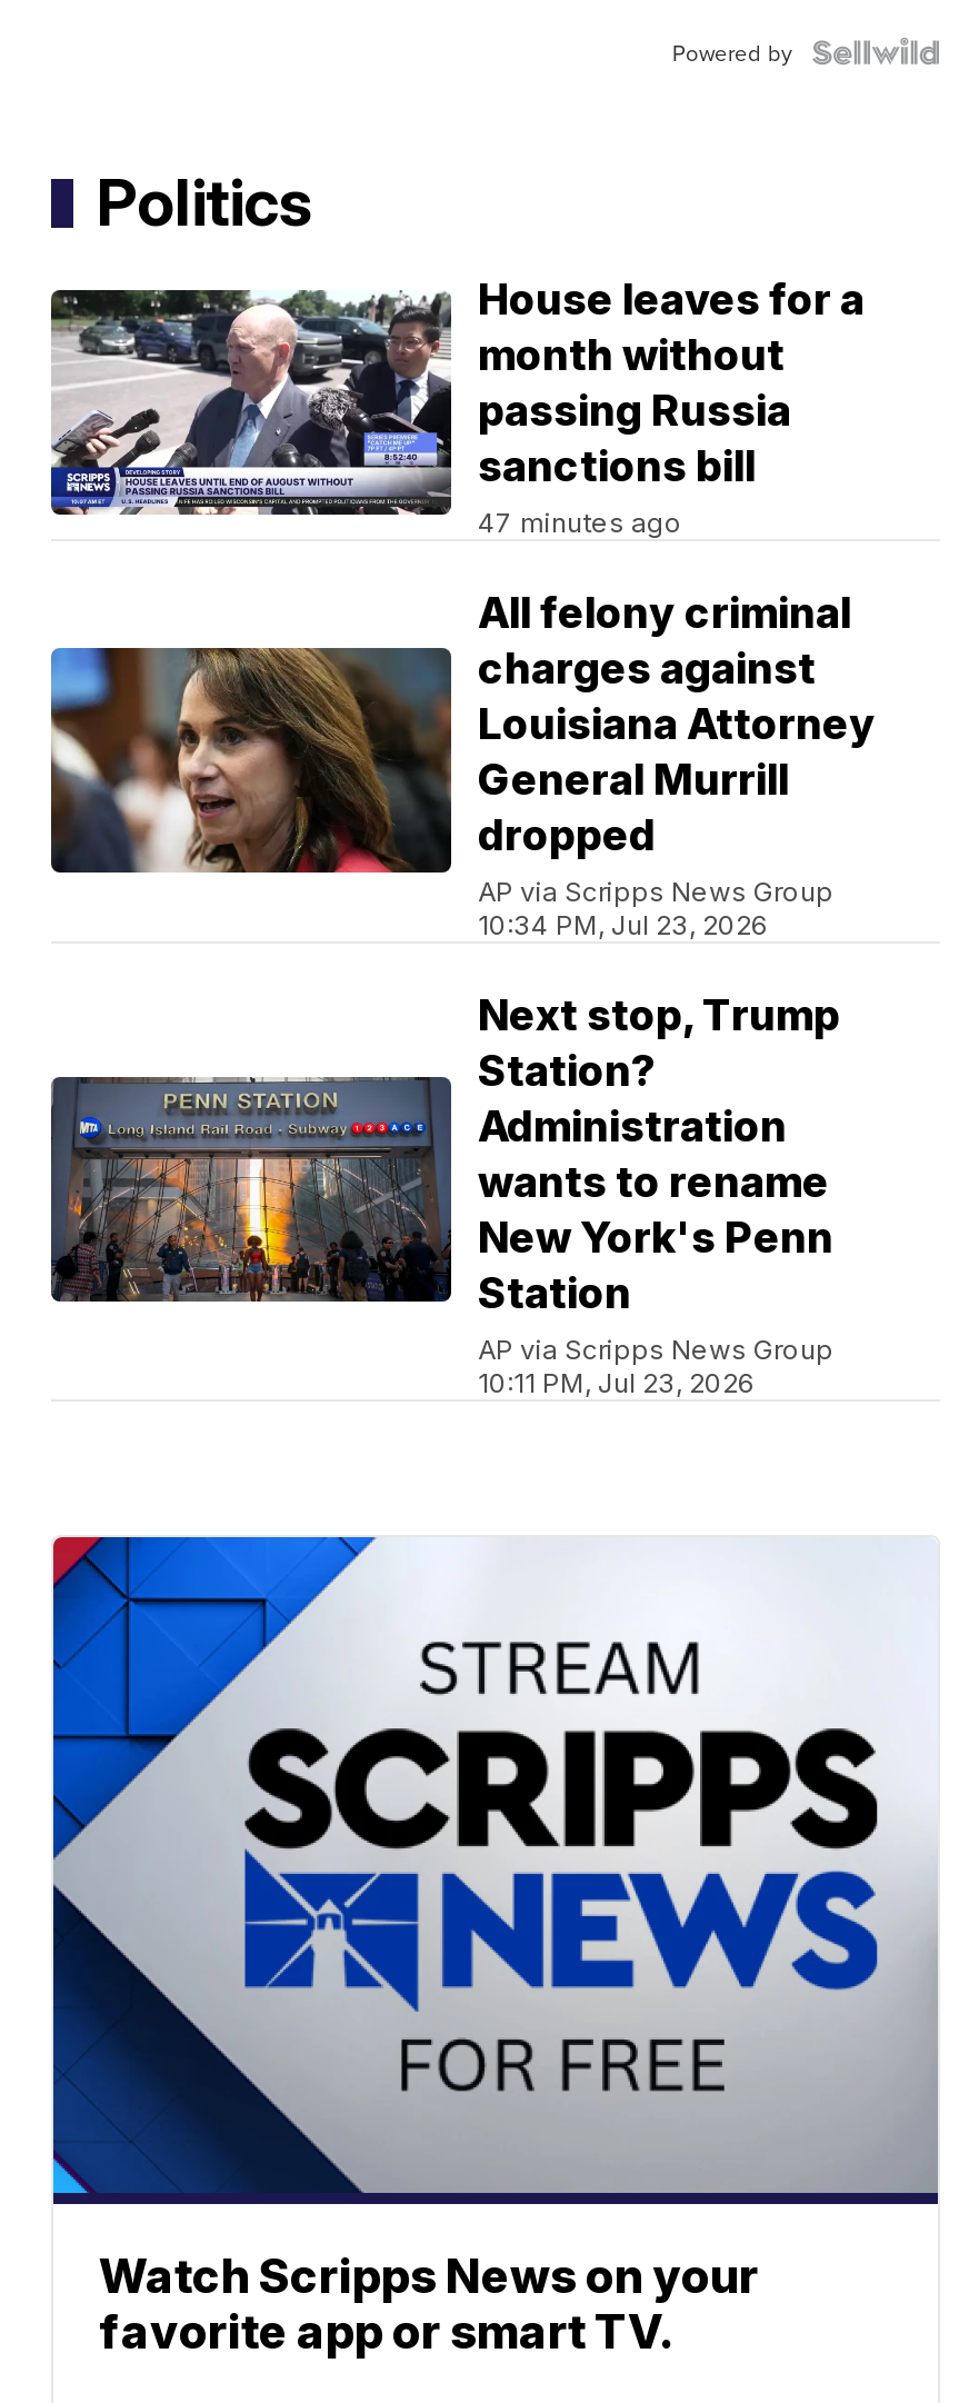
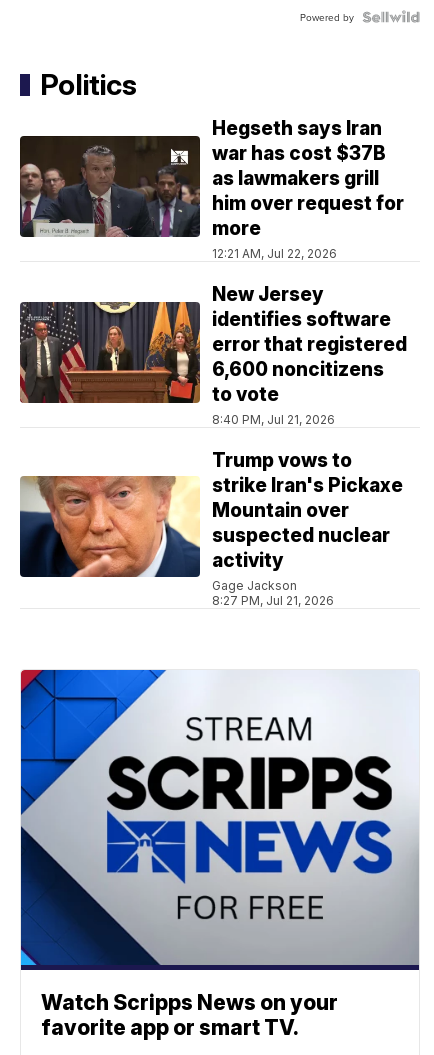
[49,276,865,541] [image] | House leaves for a | month without | passing Russia | sanctions bill | 47 minutes ago -> [19,117,404,261] [image] | Hegseth says Iran | war has cost $37B | as lawmakers grill | him over request for | more | 12:21 AM, Jul 22, 2026
[49,589,876,943] [image] | All felony criminal | charges against | Louisiana Attorney | General Murrill | dropped | AP via Scripps News Group | 10:34 PM, Jul 23, 2026 -> [19,283,407,427] [image] | New Jersey | identifies software | error that registered | 6,600 noncitizens | to vote | 8:40 PM, Jul 21, 2026
[51,991,840,1400] [image] | Next stop, Trump | Station? | Administration | wants to rename | New York's Penn | Station | AP via Scripps News Group | 10:11 PM, Jul 23, 2026 -> [20,449,403,608] [image] | Trump vows to | strike Iran's Pickaxe | Mountain over | suspected nuclear | activity | Gage Jackson | 8:27 PM, Jul 21, 2026

